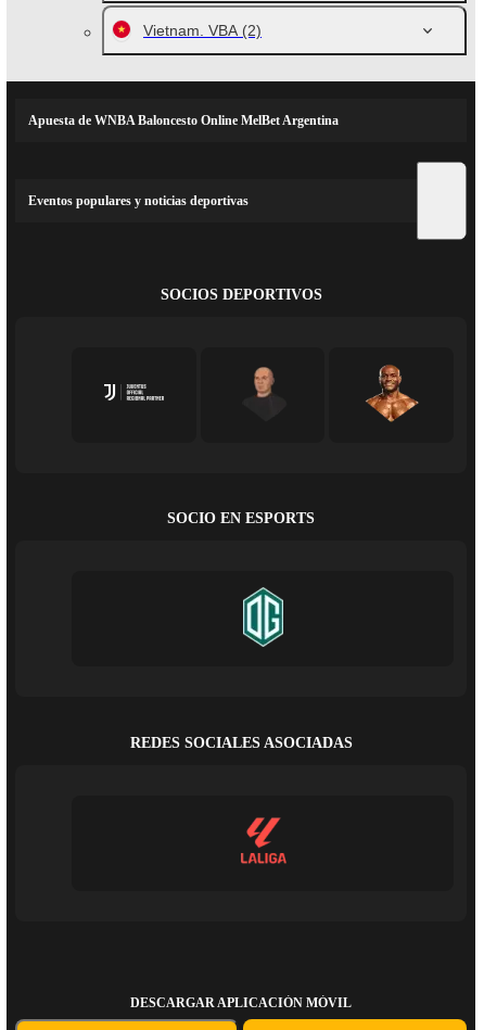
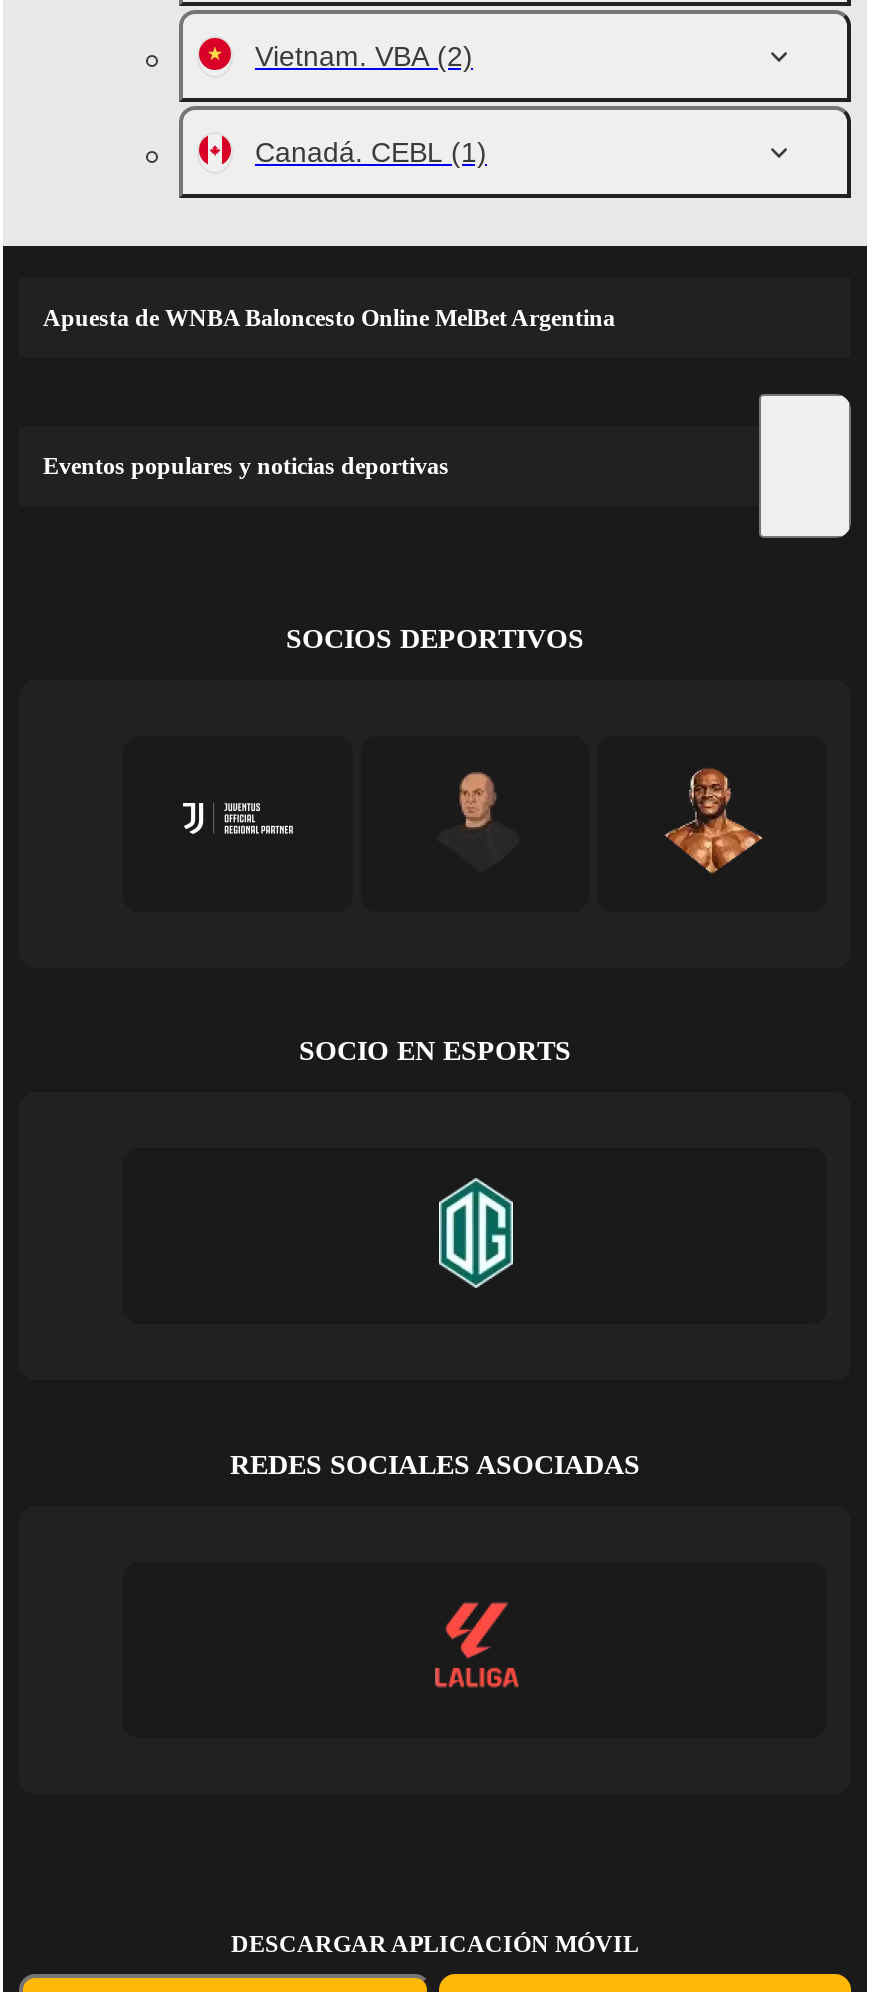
none -> [255,136,487,168] Canadá. CEBL (1)

